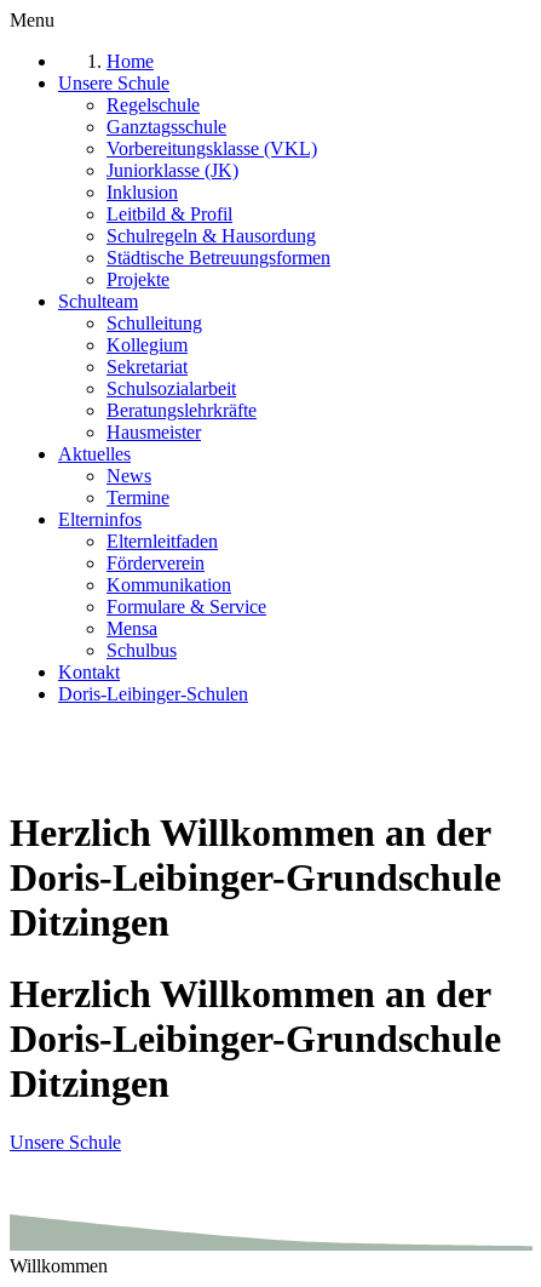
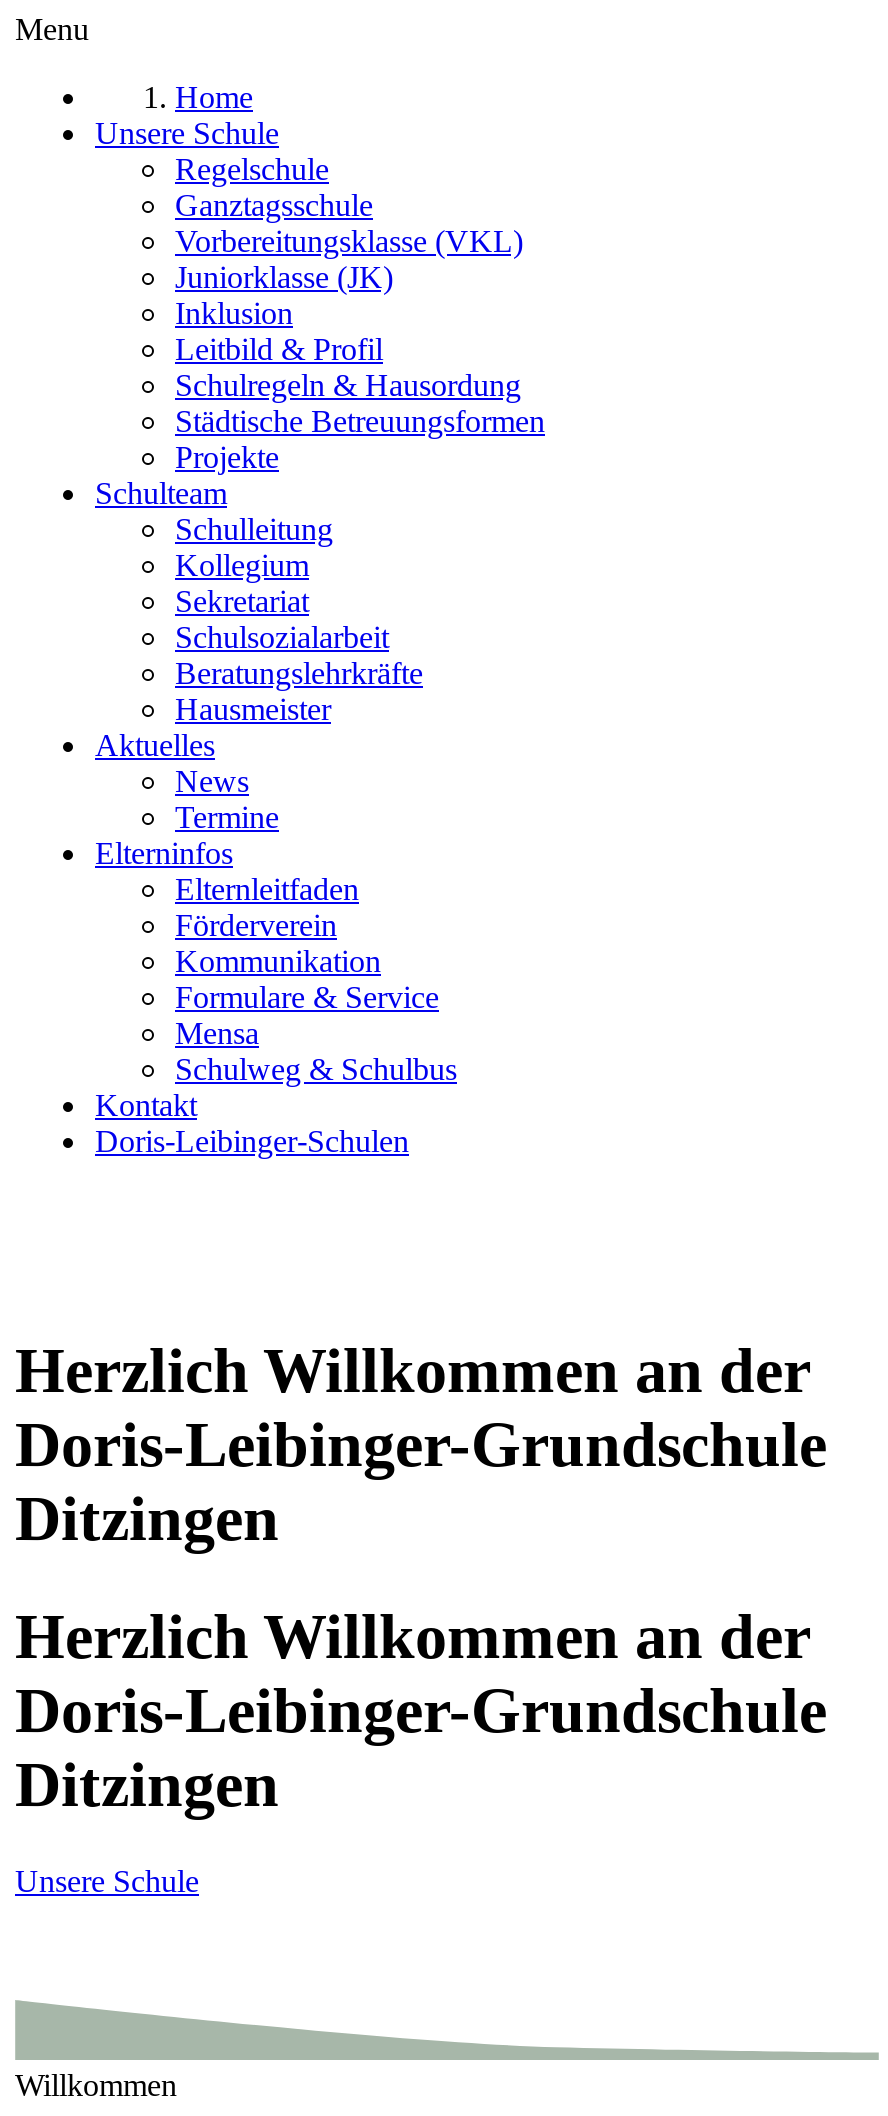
[107,640,177,660] Schulbus -> [175,1052,457,1086] Schulweg & Schulbus

